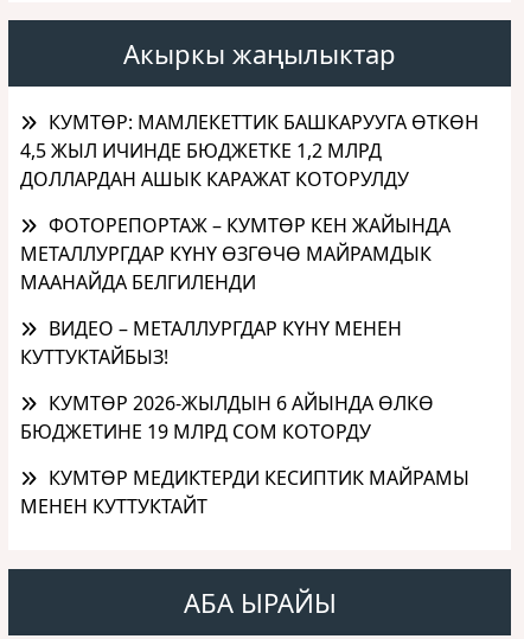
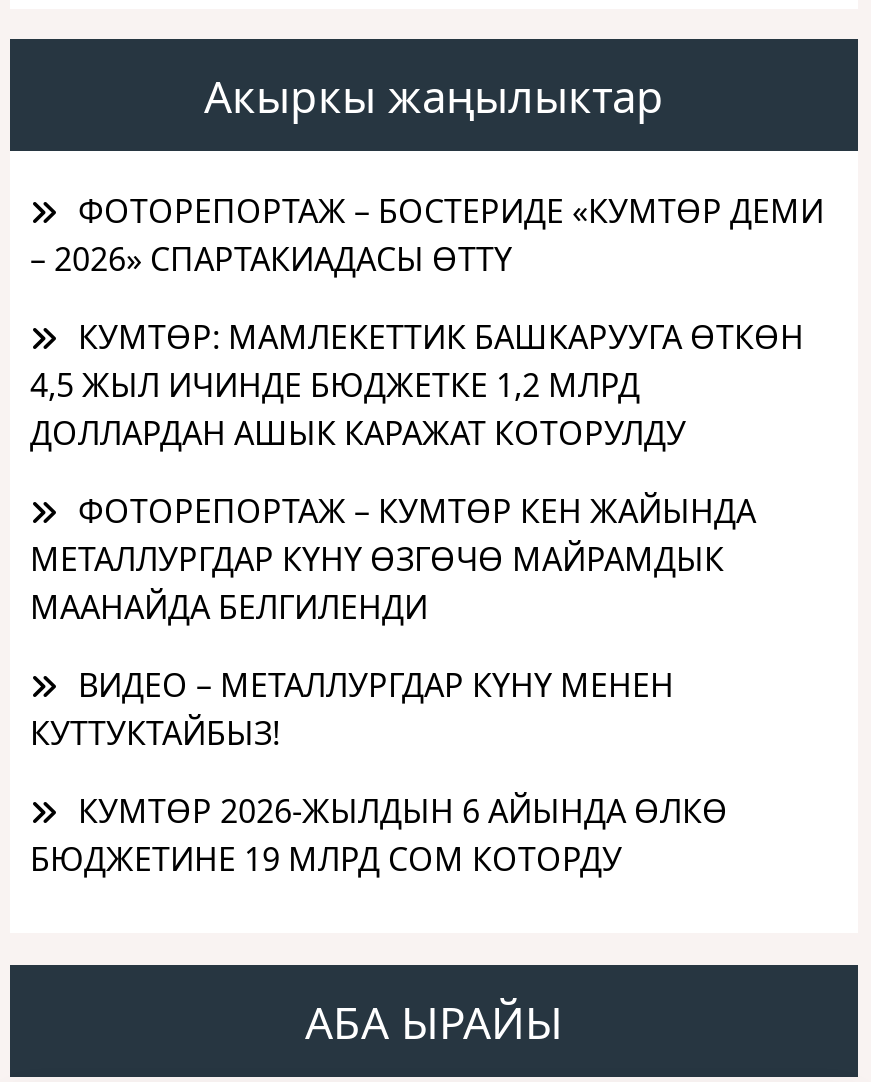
none -> [30,188,824,280] ФОТОРЕПОРТАЖ – БОСТЕРИДЕ «КУМТӨР ДЕМИ | – 2026» СПАРТАКИАДАСЫ ӨТТҮ
moved [20,109,479,444] -> [30,314,804,880]: КУМТӨР: МАМЛЕКЕТТИК БАШКАРУУГА ӨТКӨН | 4,5 ЖЫЛ ИЧИНДЕ БЮДЖЕТКЕ 1,2 МЛРД | ДОЛЛАРДАН АШЫК КАРАЖАТ КОТОРУЛДУ | ... | КУМТӨР 2026-ЖЫЛДЫН 6 АЙЫНДА ӨЛКӨ | БЮДЖЕТИНЕ 19 МЛРД СОМ КОТОРДУ
[20,464,469,519] КУМТӨР МЕДИКТЕРДИ КЕСИПТИК МАЙРАМЫ | МЕНЕН КУТТУКТАЙТ -> none

